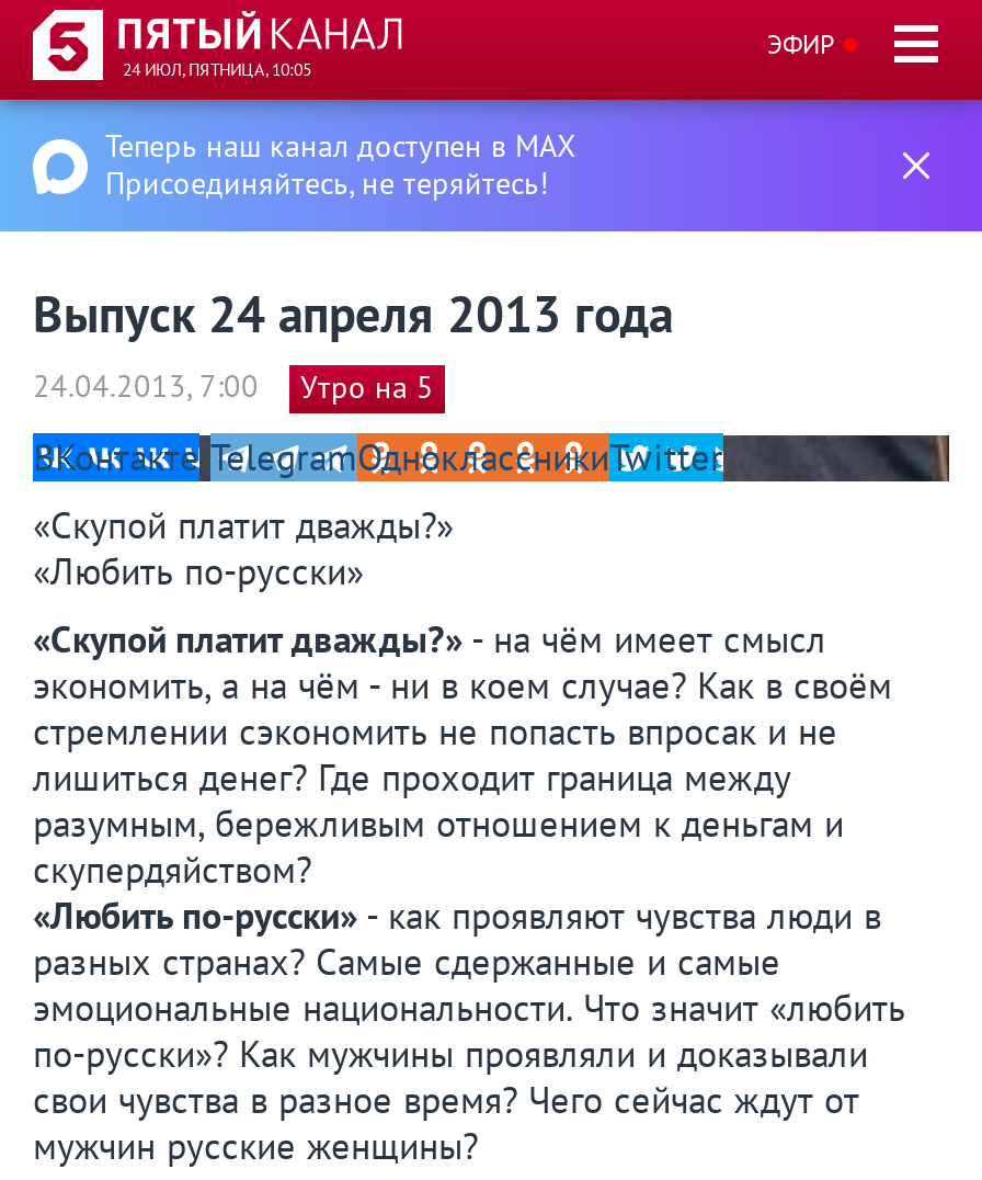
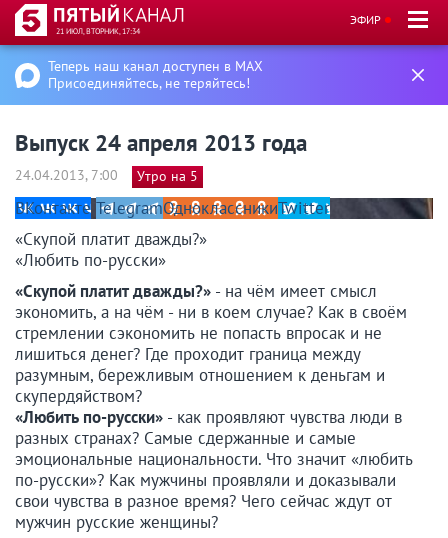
[123,58,311,80] 24 ИЮЛ, ПЯТНИЦА, 10:05 -> [56,26,140,36] 21 ИЮЛ, ВТОРНИК, 17:34

